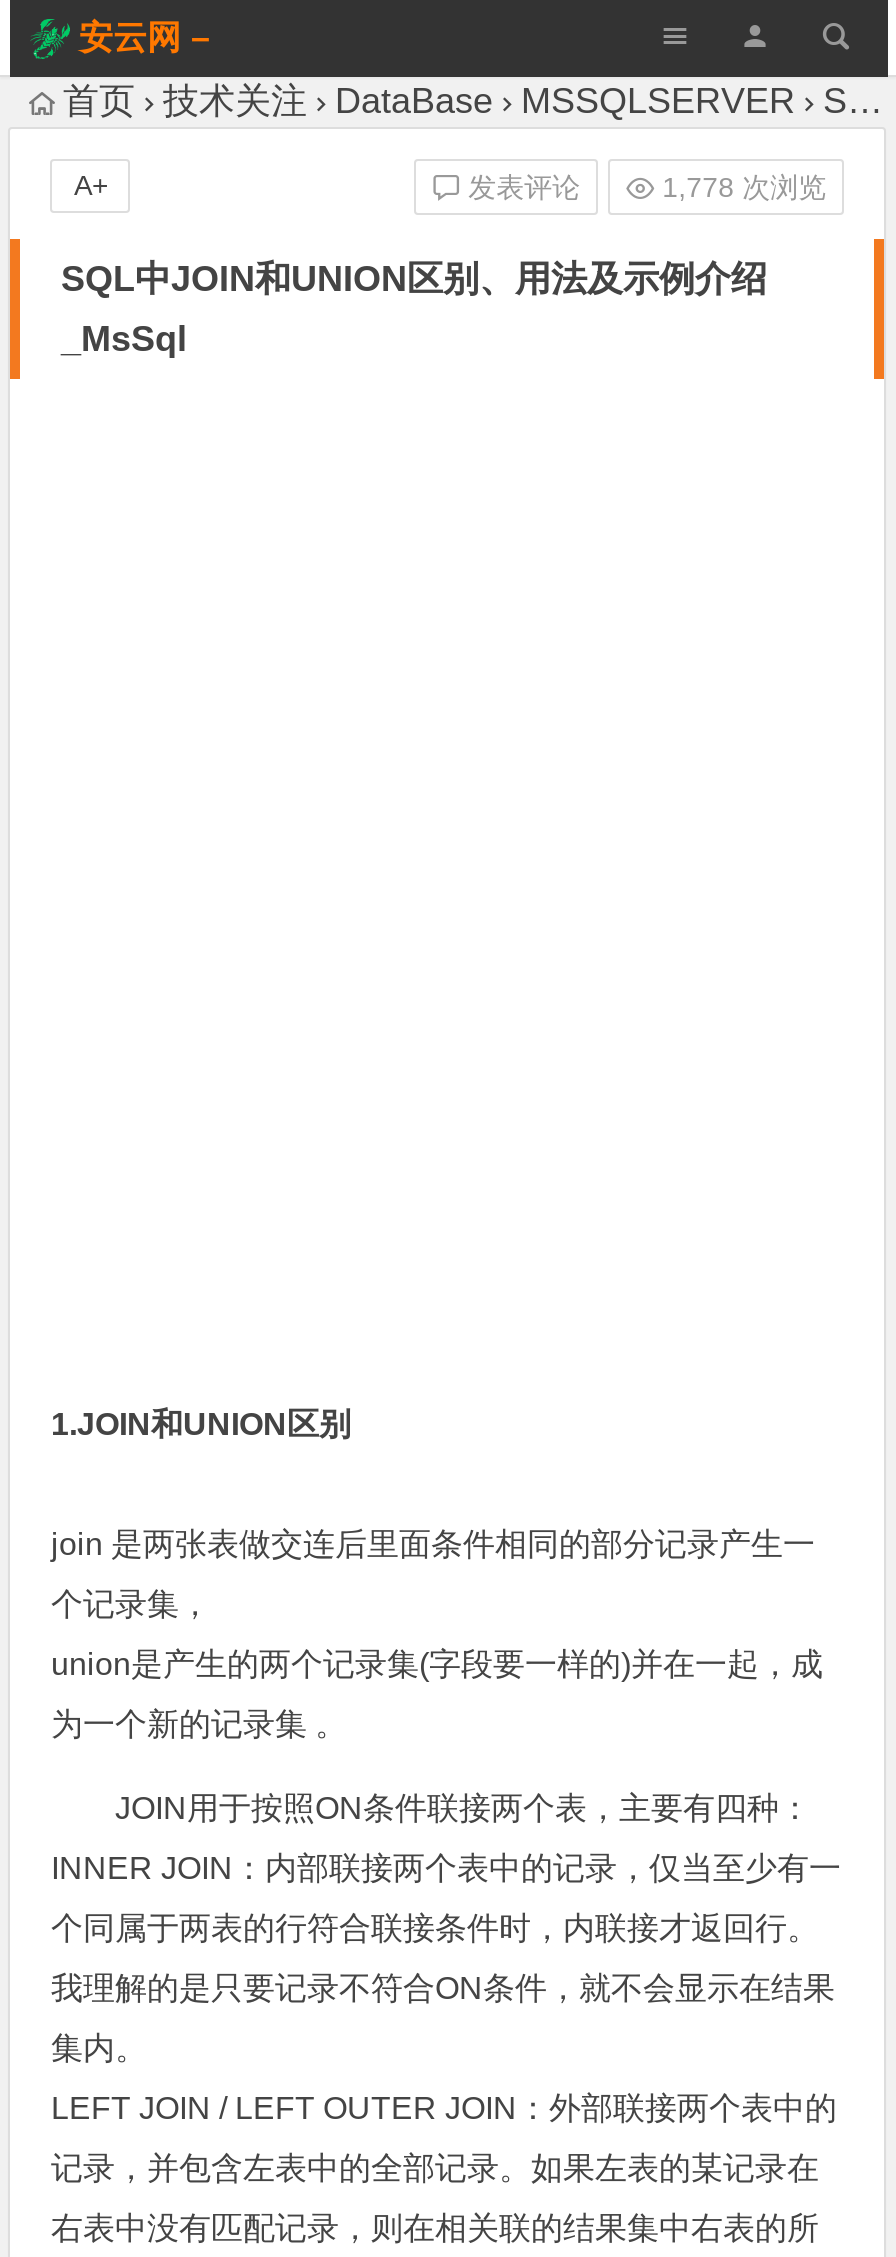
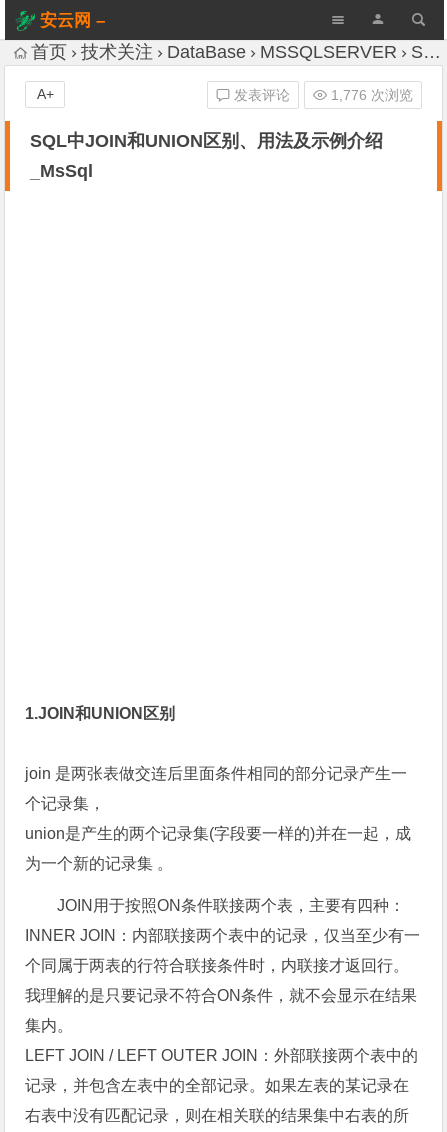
[654,171,826,203] 1,778 次浏览 -> [327,87,413,103] 1,776 次浏览

